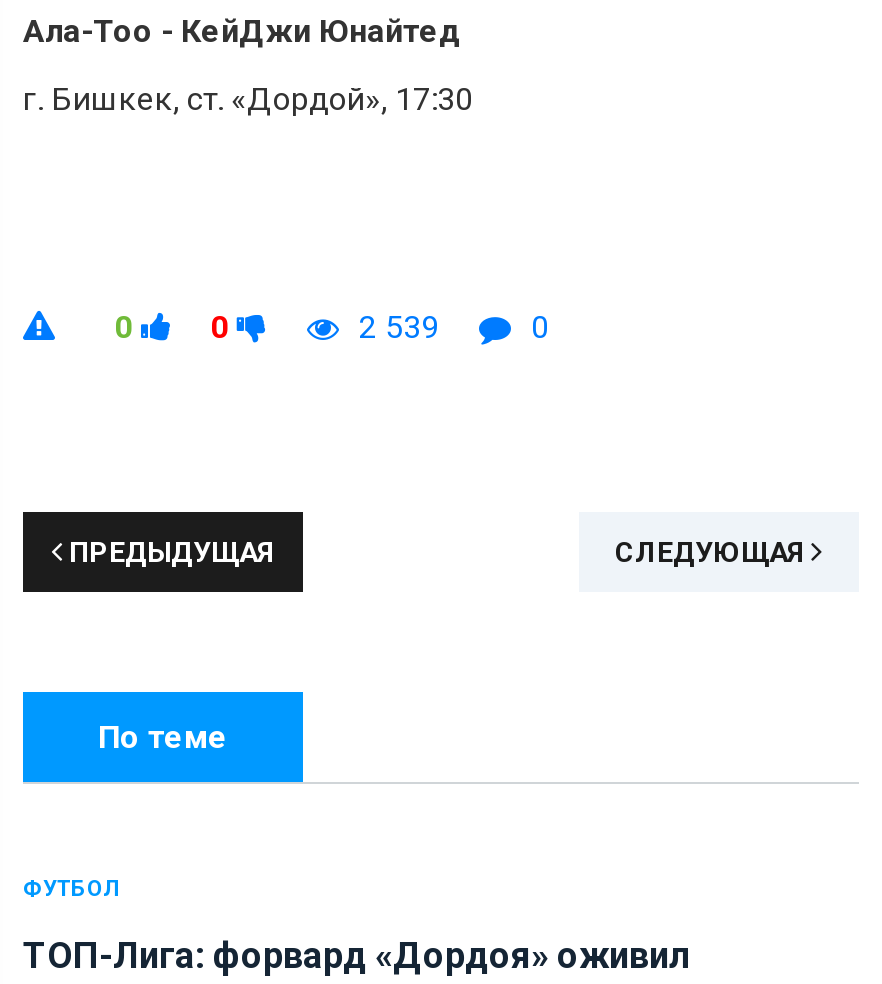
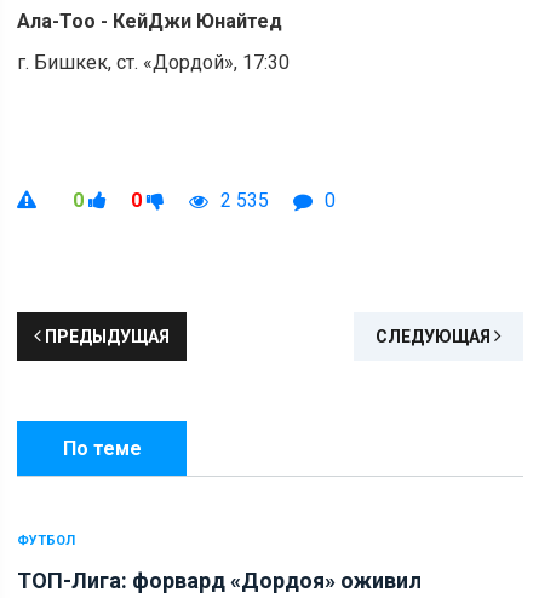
[359,307,439,345] 2 539 -> [220,188,269,211] 2 535

